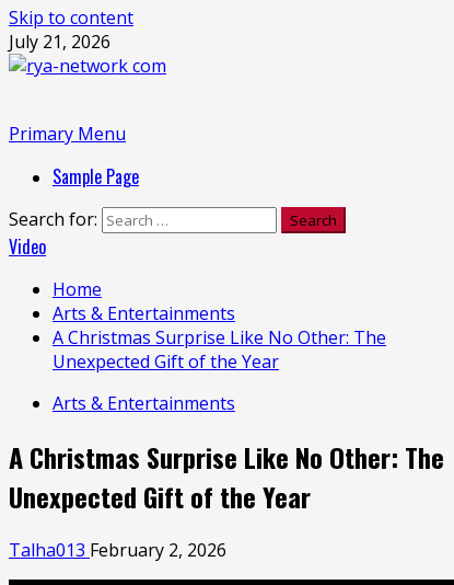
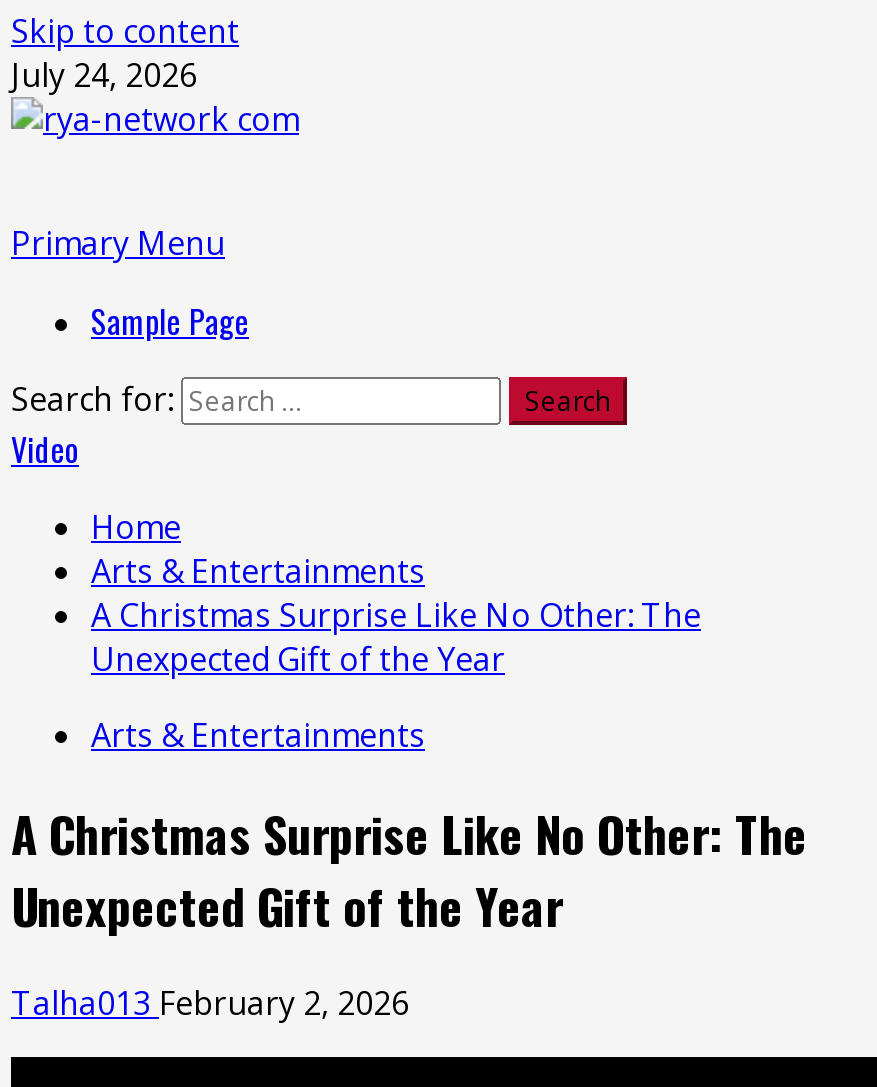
[9,30,110,54] July 21, 2026 -> [11,53,197,97] July 24, 2026

